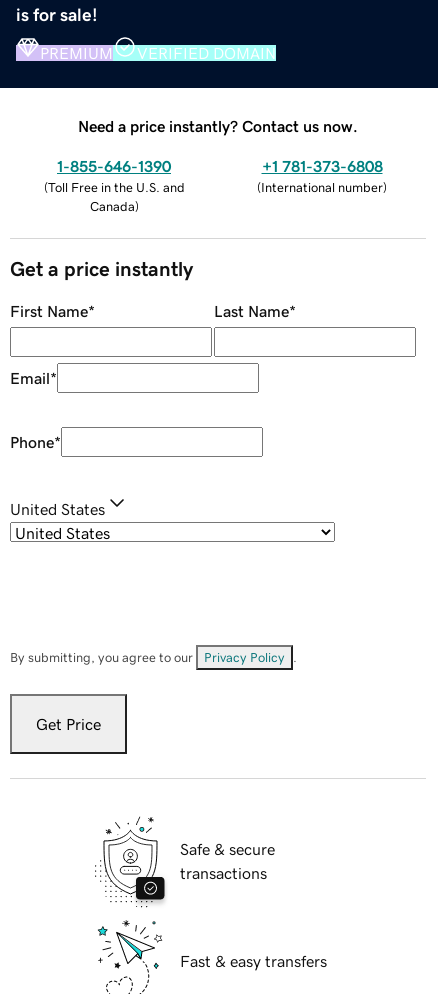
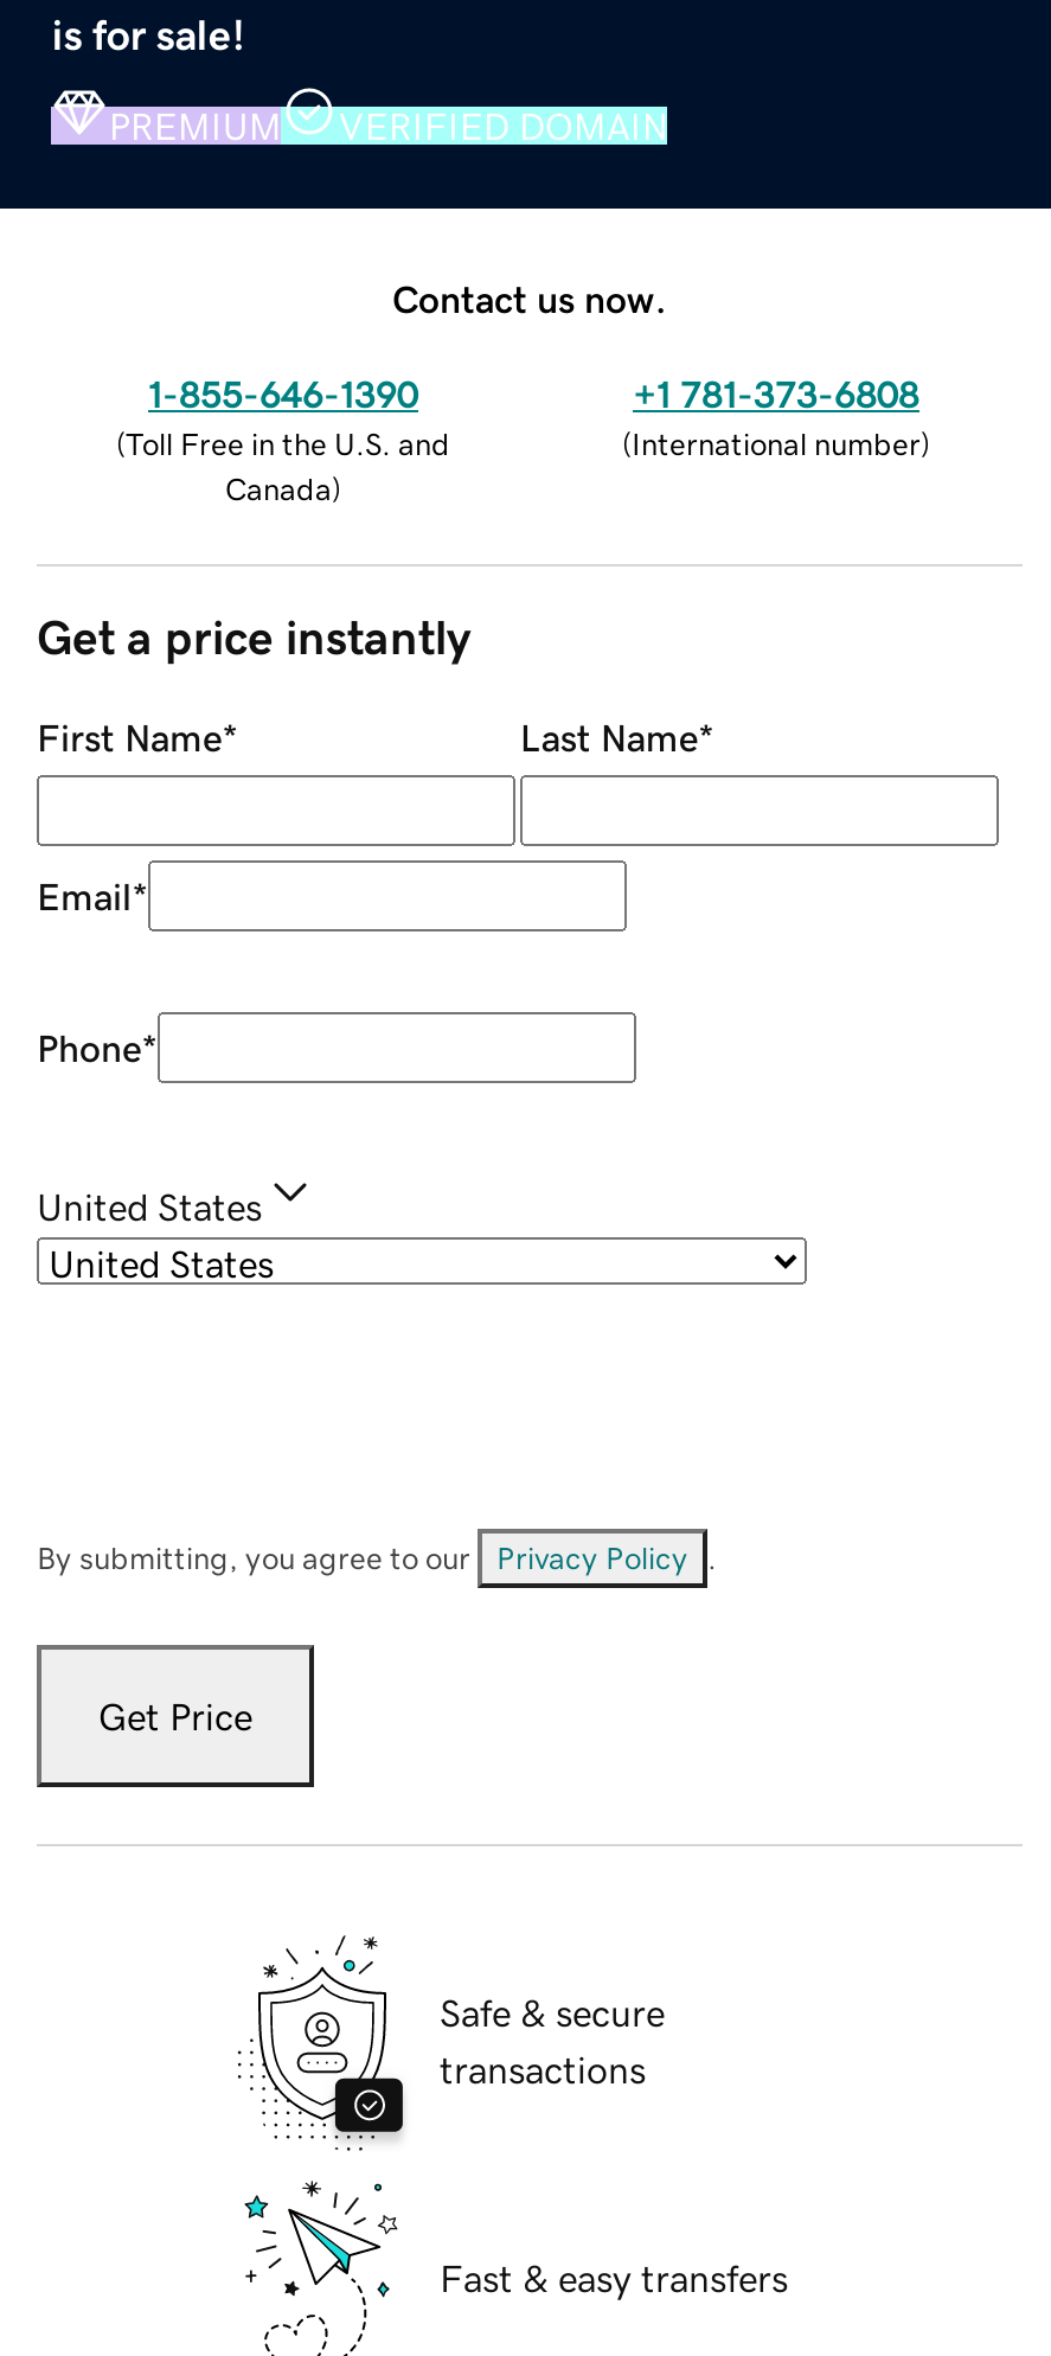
[78,118,358,134] Need a price instantly? Contact us now. -> [392,279,667,317] Contact us now.

